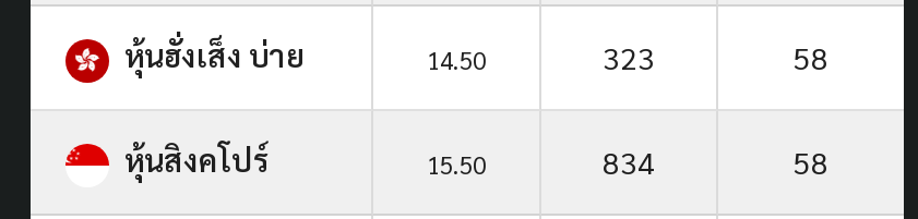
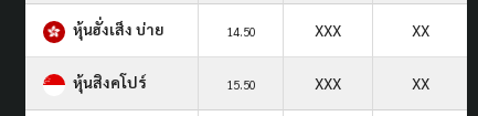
[603,37,828,76] 323 | 58 -> [315,20,429,40] XXX | XX
[603,141,828,180] 834 | 58 -> [315,73,429,93] XXX | XX

